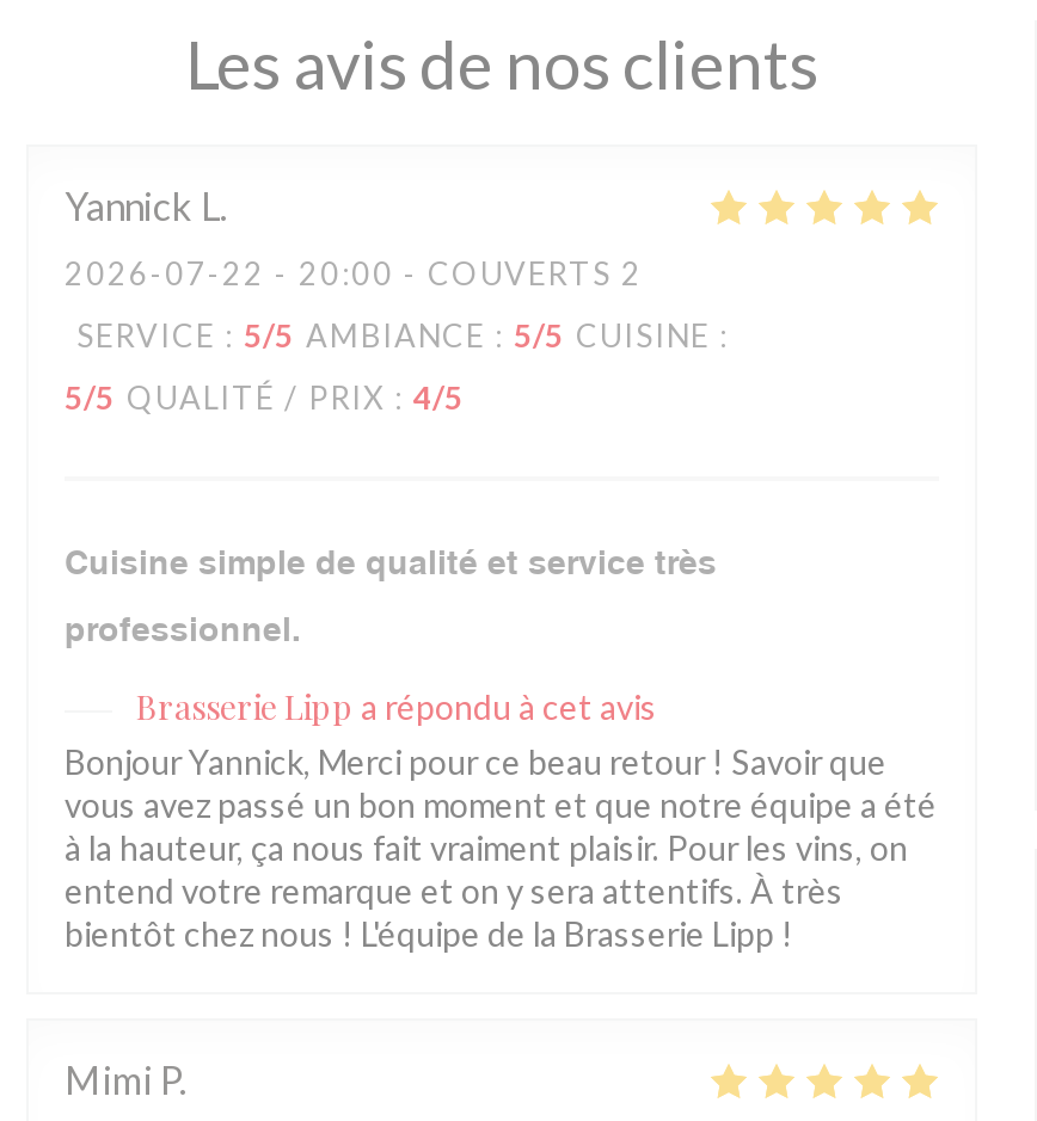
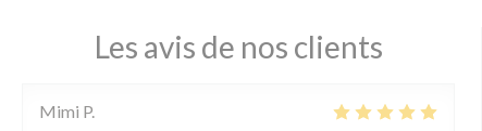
[65,184,729,418] Yannick L | 2026-07-22 - 20:00 - COUVERTS 2 | SERVICE: 5/5 AMBIANCE: 5/5 CUISINE: | 5/5 QUALITÉ / PRIX: 4/5 -> none
[65,544,937,955] Cuisine simple de qualité et service très | professionnel. | Brasserie Lipp a répondu à cet avis | Bonjour Yannick, Merci pour ce beau retour ! Savoir que | vous avez passé un bon moment et que notre équipe a été | à la hauteur, ça nous fait vraiment plaisir. Pour les vins, on | entend votre remarque et on y sera attentifs. À très | bientôt chez nous ! L'équipe de la Brasserie Lipp ! -> none

